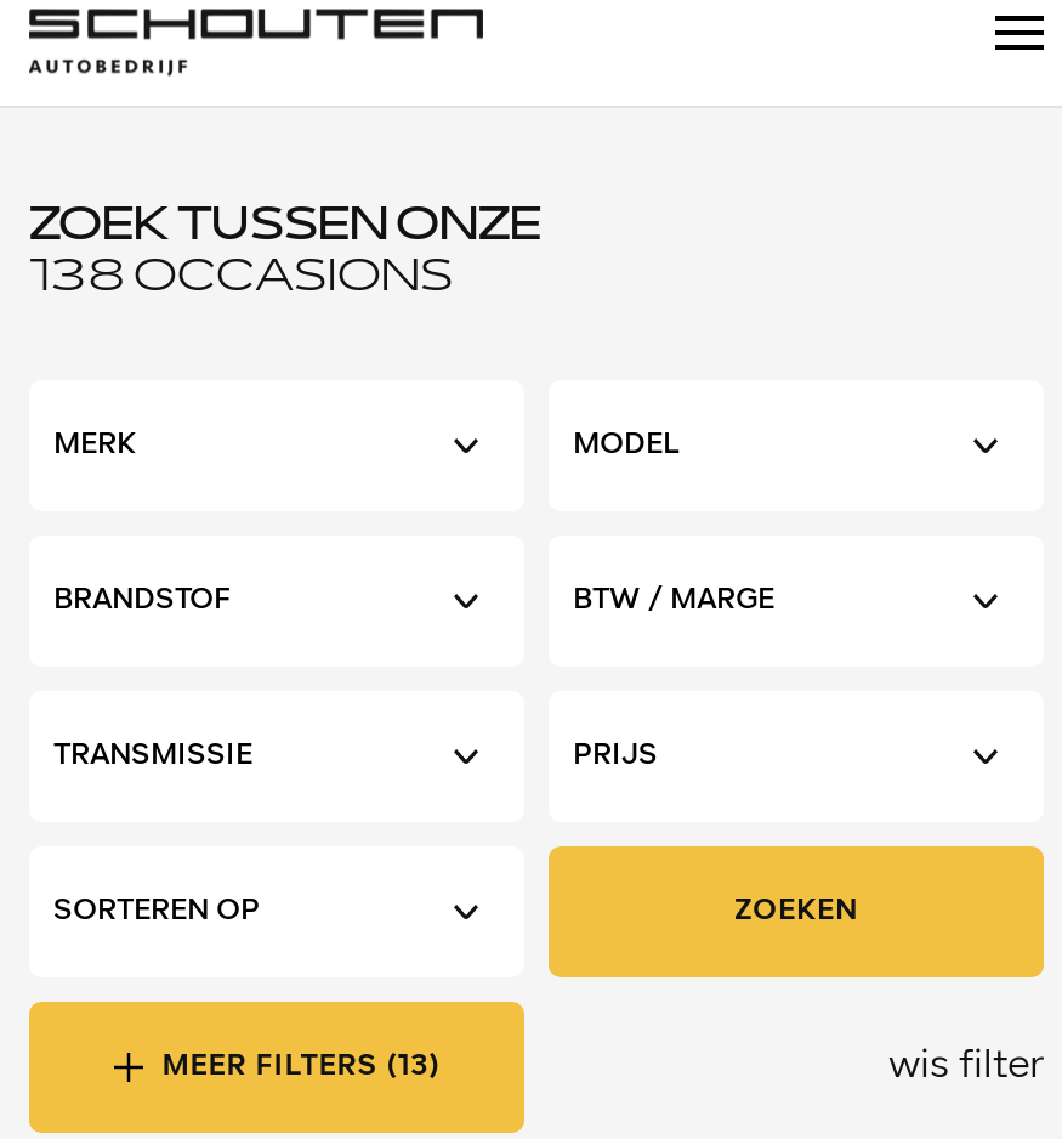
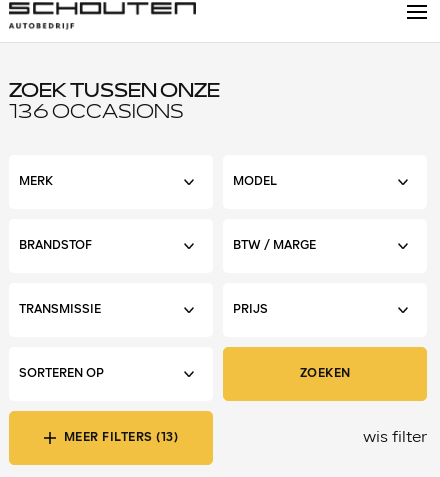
[29,257,454,308] 138 OCCASIONS -> [9,104,184,125] 136 OCCASIONS

